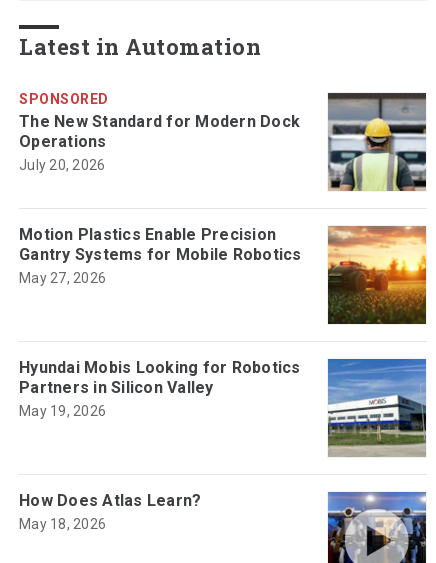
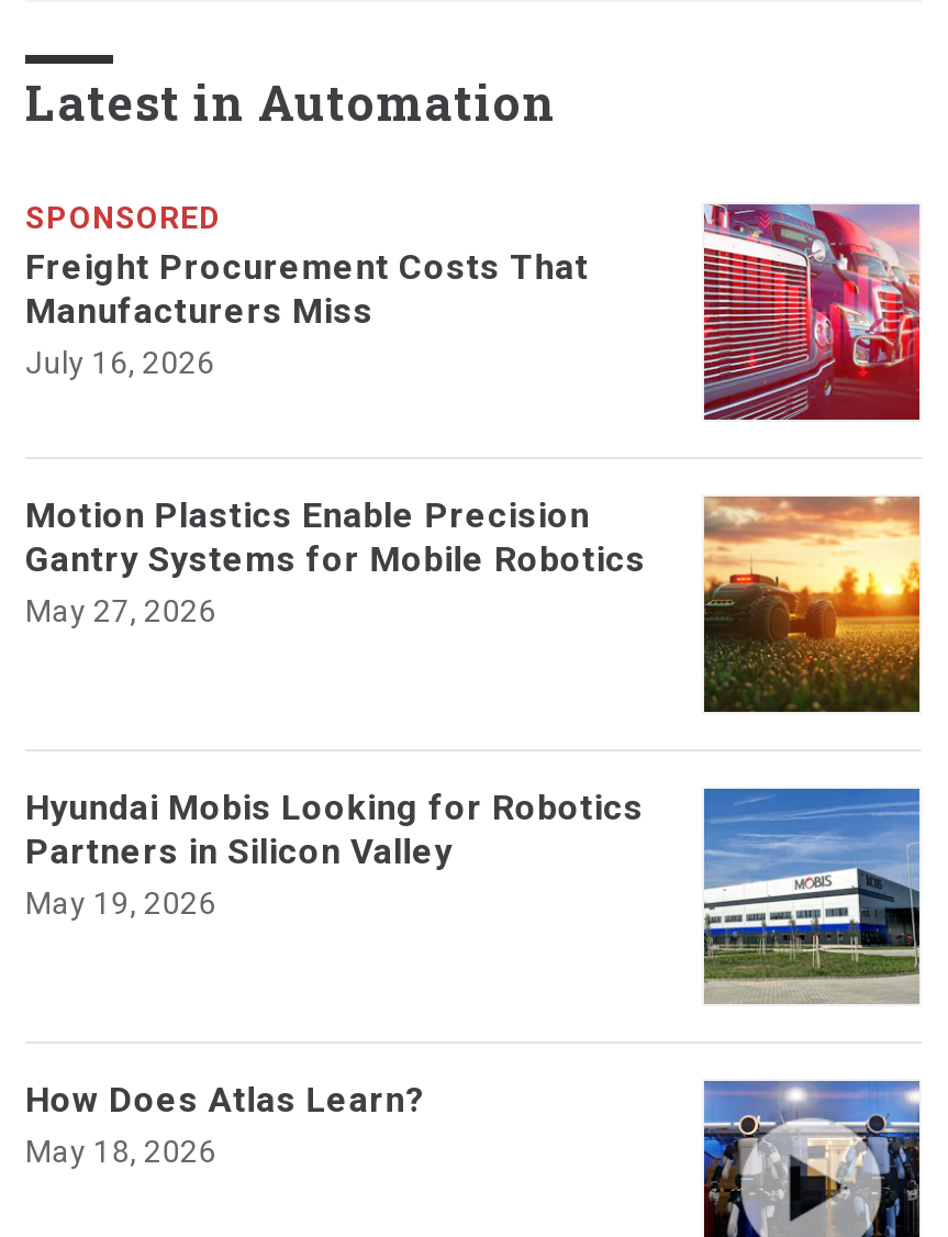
[327,92,427,192] [image] -> [704,202,922,422] [image]
[19,112,300,173] The New Standard for Modern Dock | Operations | July 20, 2026 -> [25,246,589,380] Freight Procurement Costs That | Manufacturers Miss | July 16, 2026

